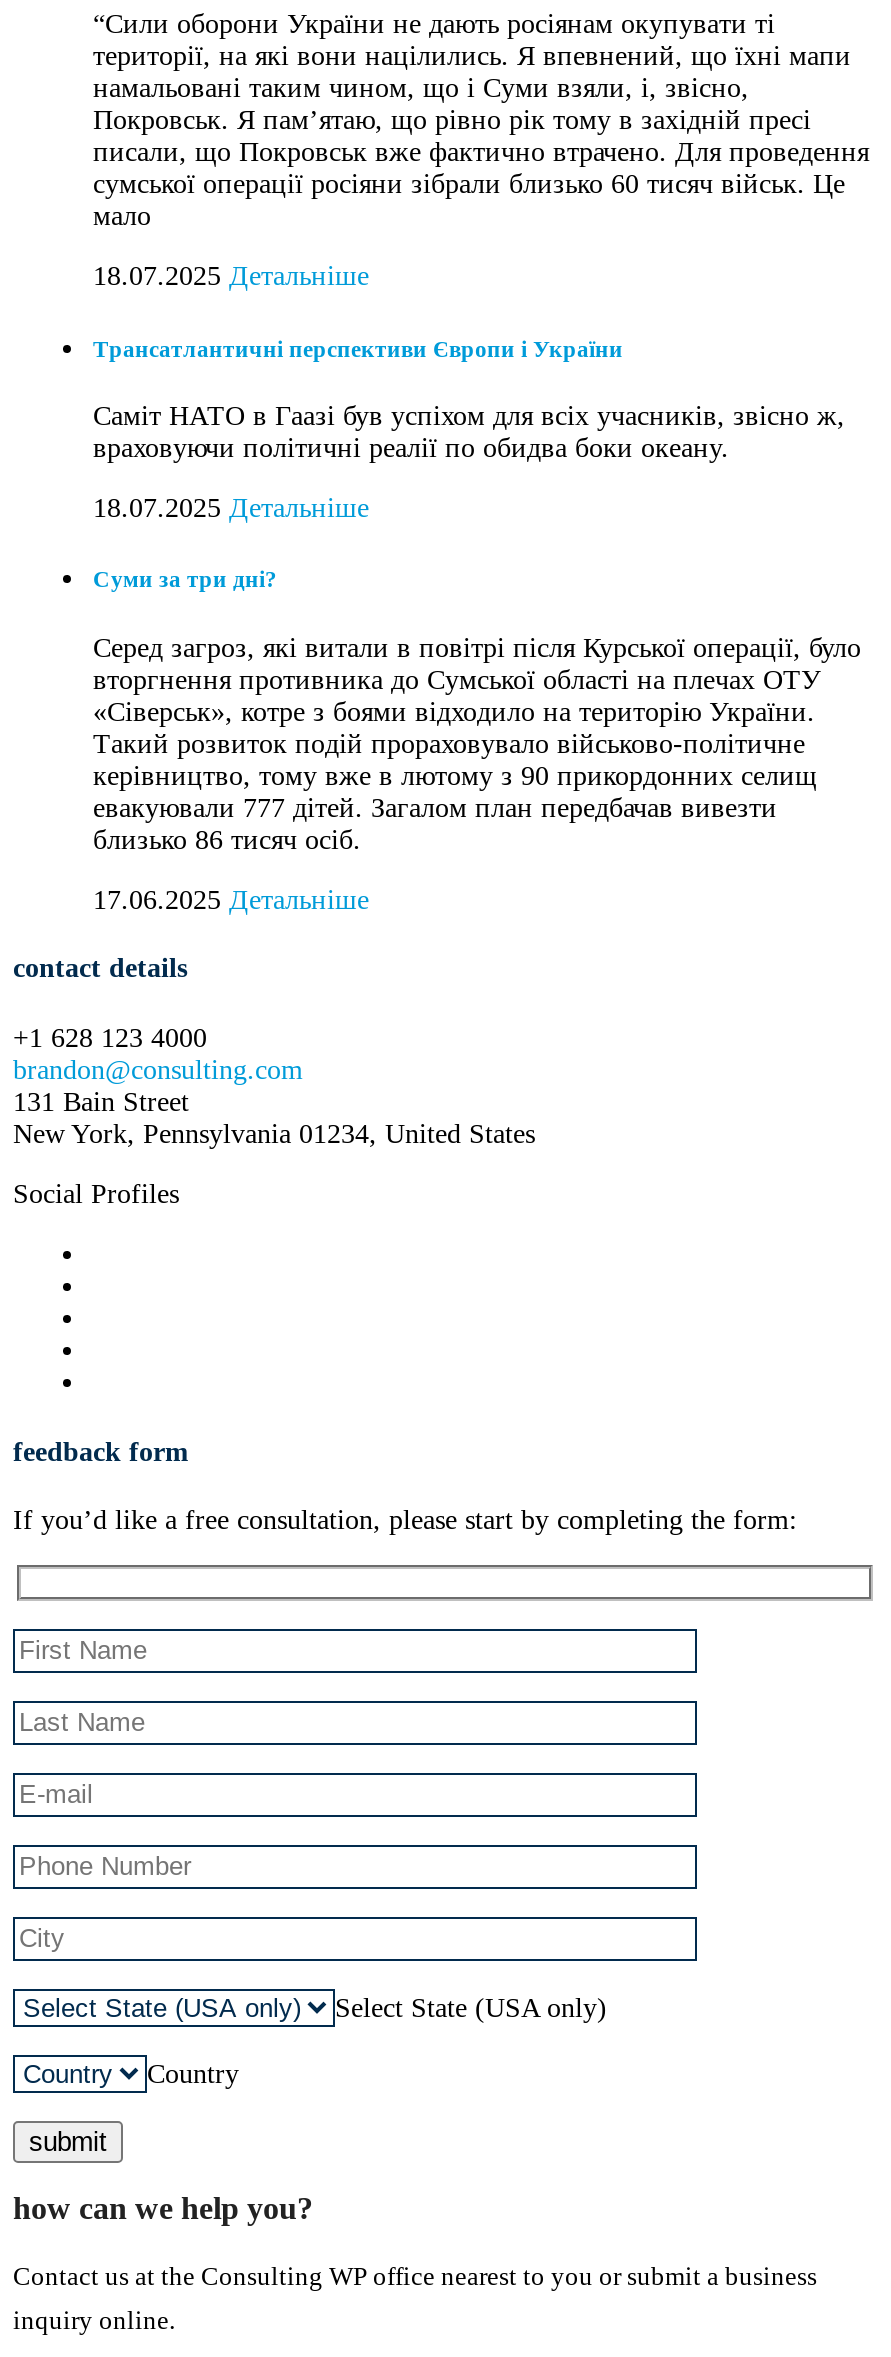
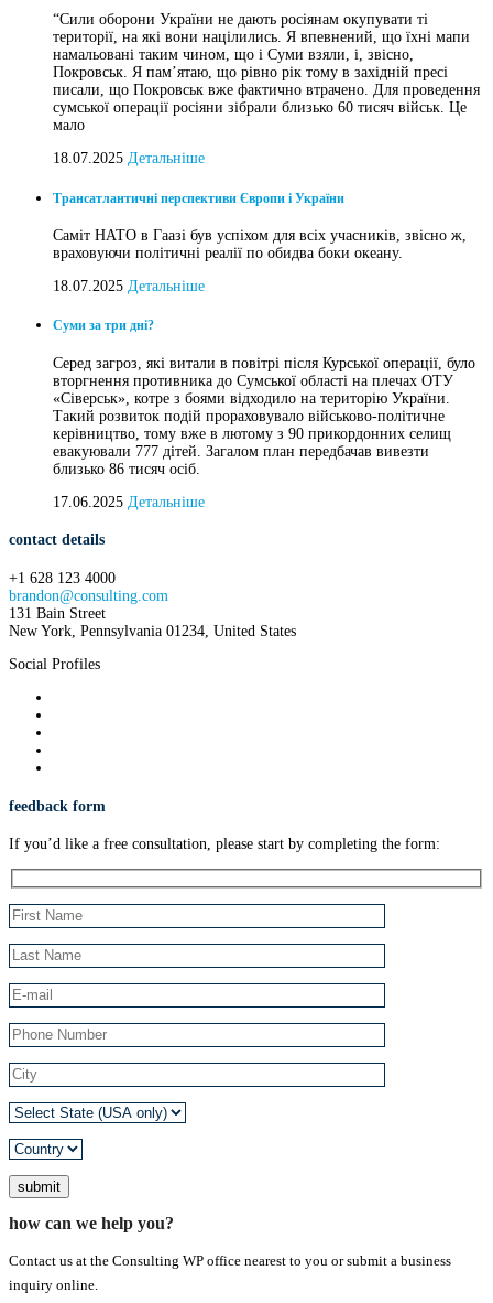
[147,1993,607,2089] Select State (USA only) | Country -> none

